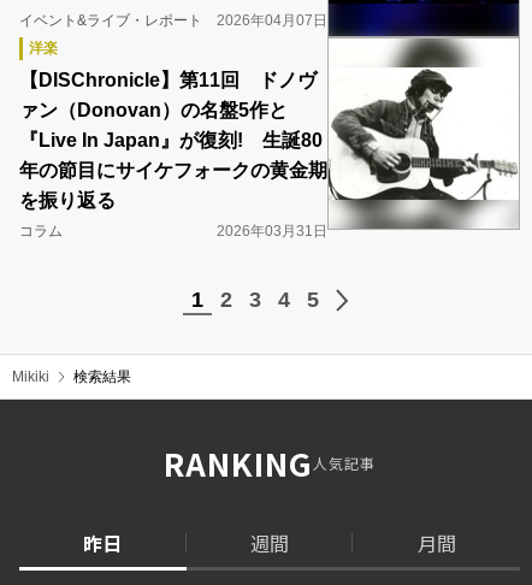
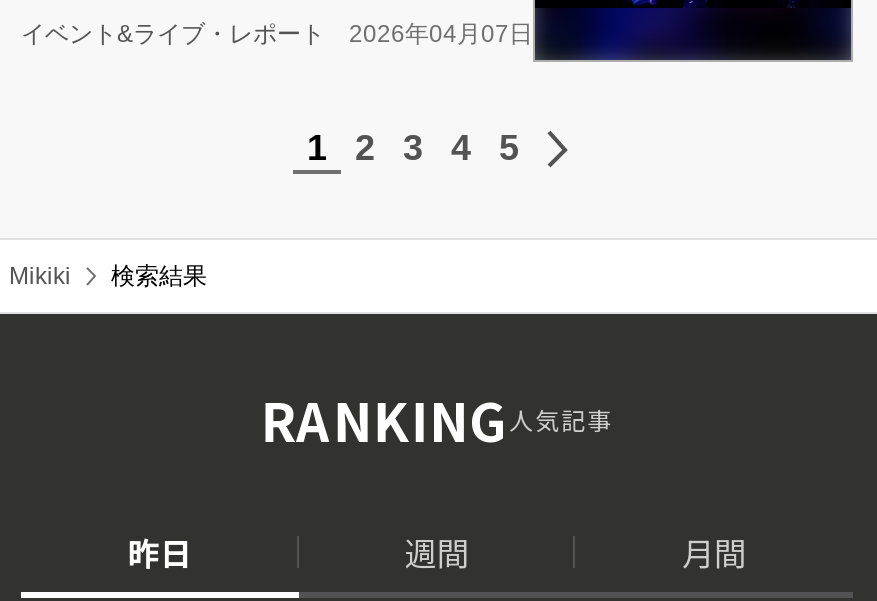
[19,37,519,248] [image] | 洋楽 | 【DISChronicle】第11回 ドノヴ | ァン（Donovan）の名盤5作と | 『Live In Japan』が復刻! 生誕80 | 年の節目にサイケフォークの黄金期 | を振り返る | コラム | 2026年03月31日 -> none

